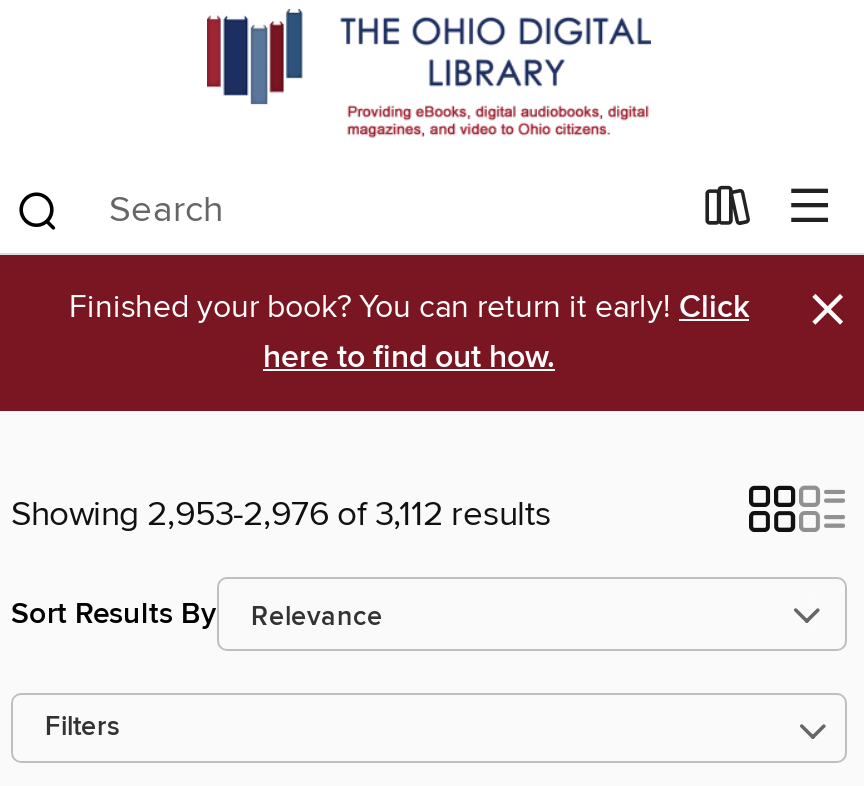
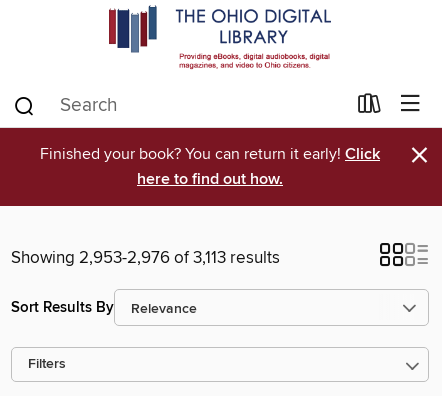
[11,493,551,537] Showing 2,953-2,976 of 3,112 results -> [11,247,280,269] Showing 2,953-2,976 of 3,113 results

